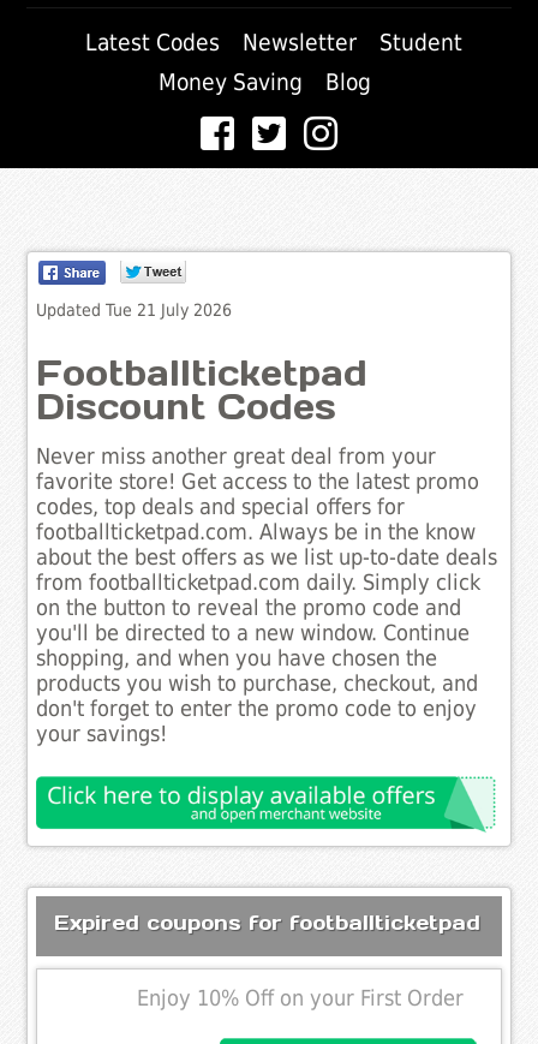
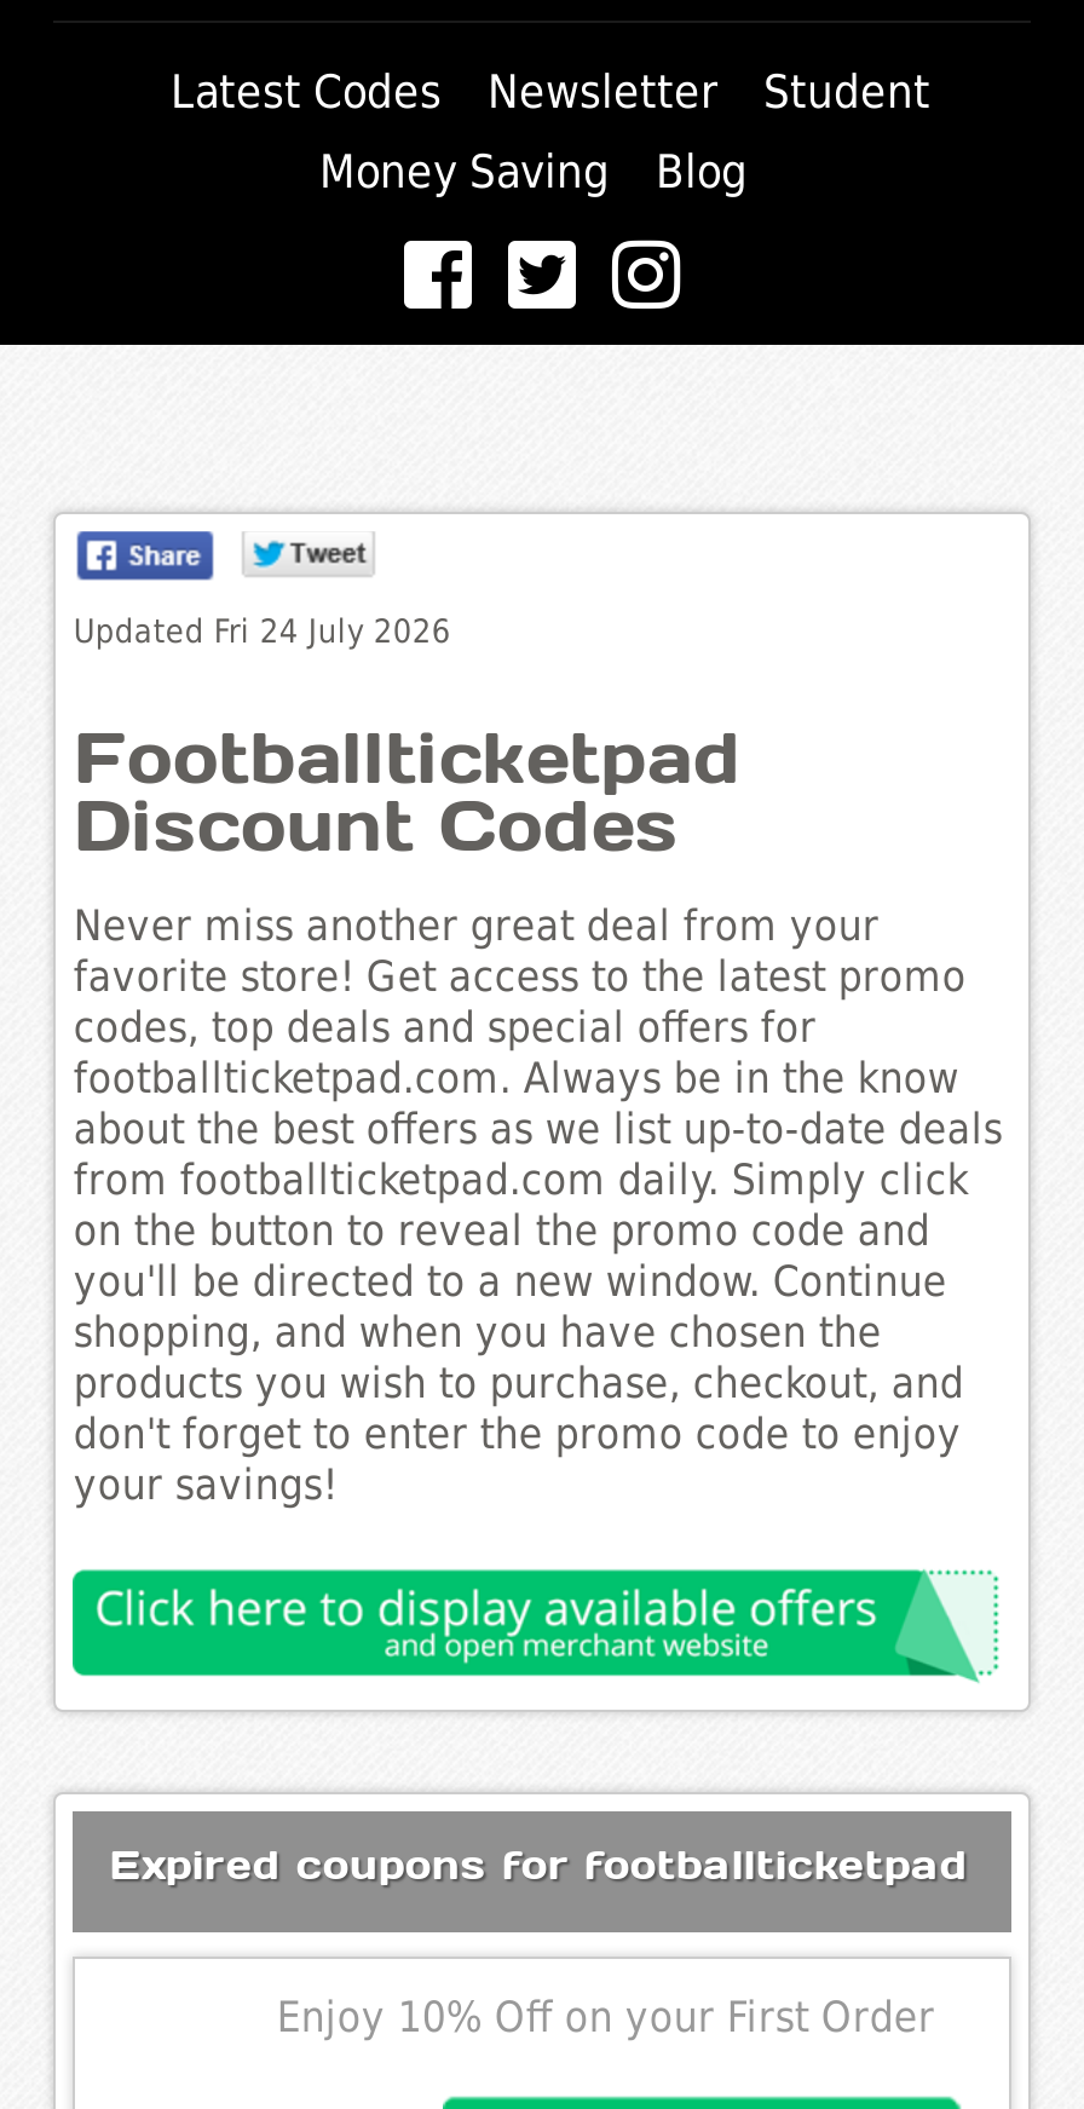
[37,300,232,319] Updated Tue 21 July 2026 -> [74,610,451,649] Updated Fri 24 July 2026

